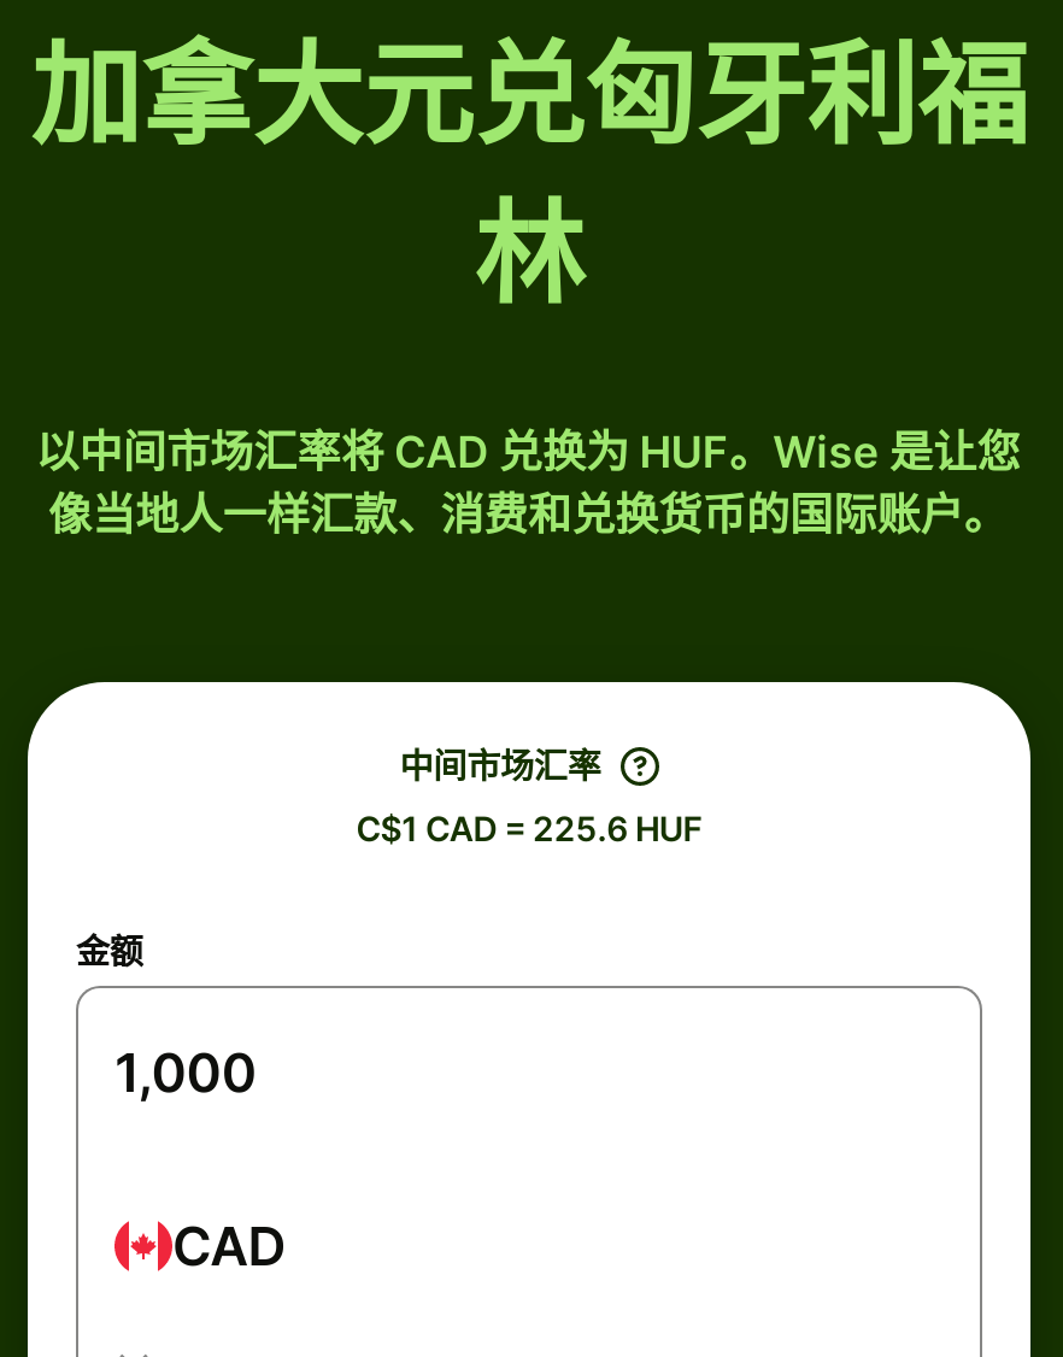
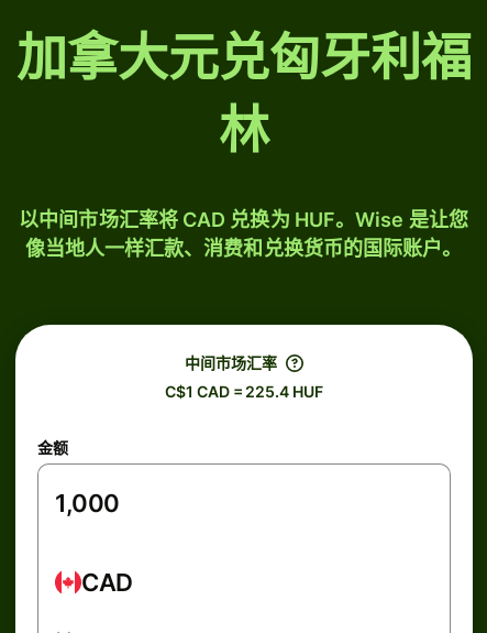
[356,807,702,848] C$1 CAD = 225.6 HUF -> [165,382,323,401] C$1 CAD = 225.4 HUF

